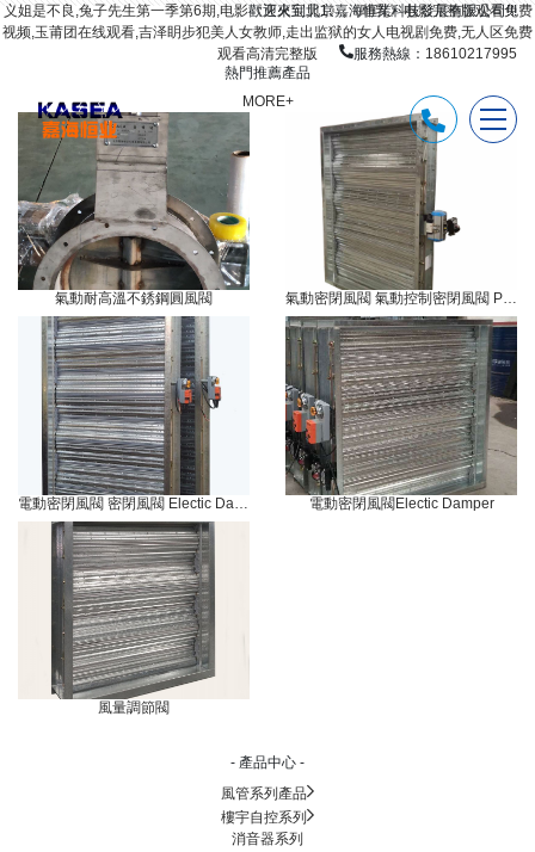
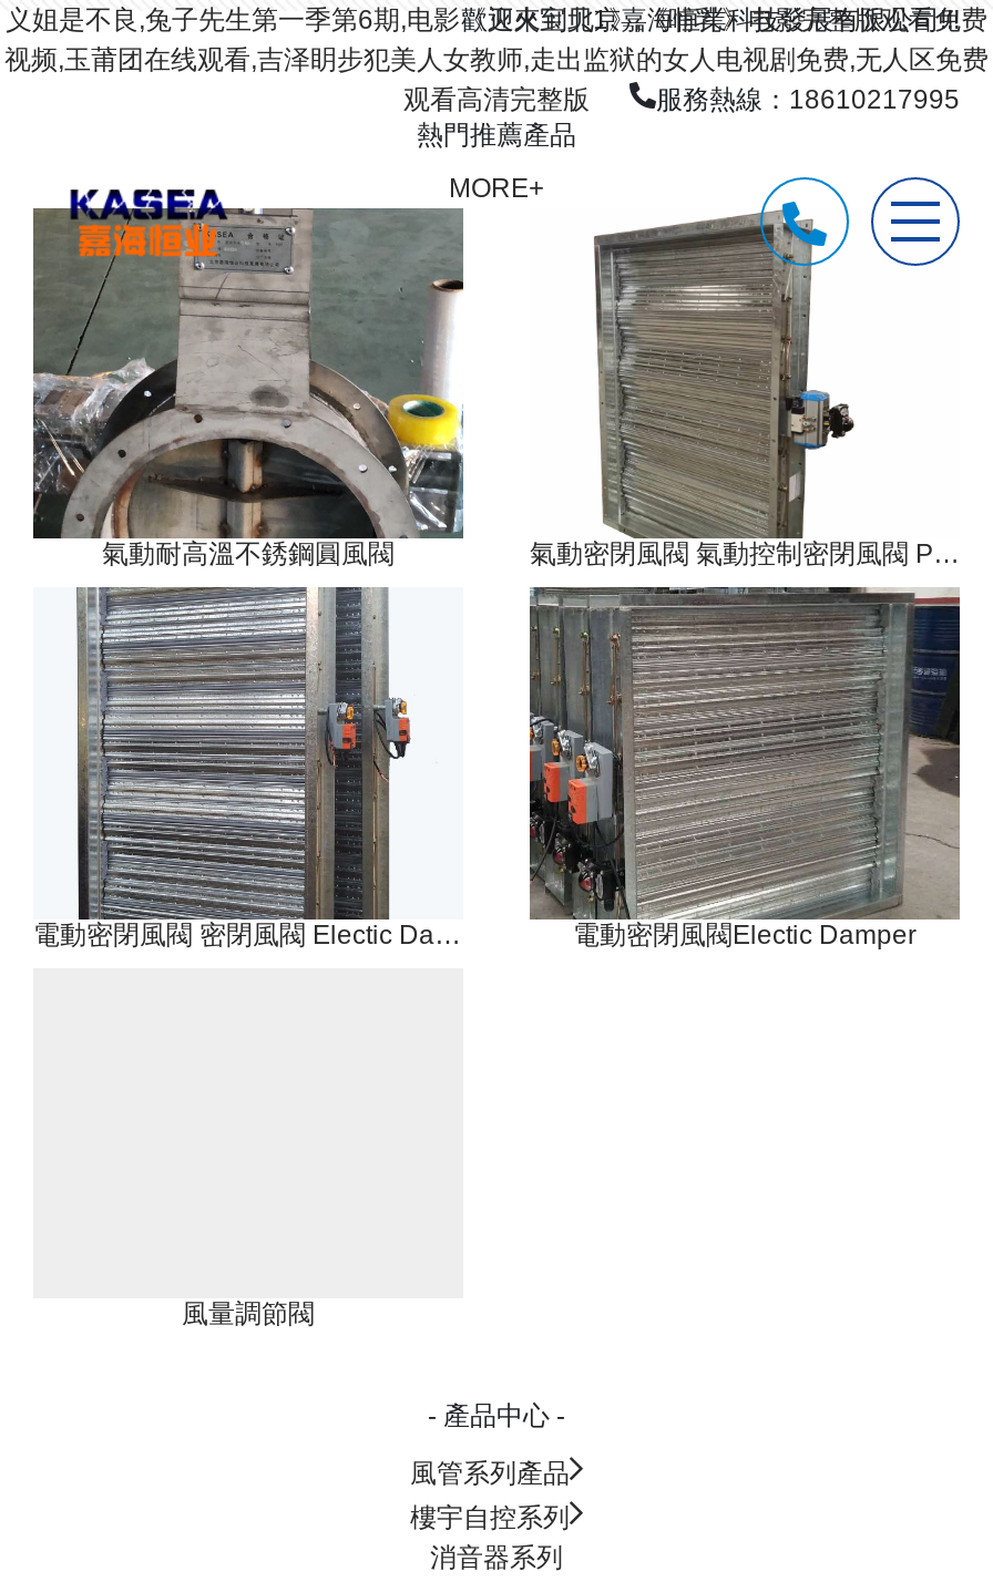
[50,520,216,700] [image] -> none

